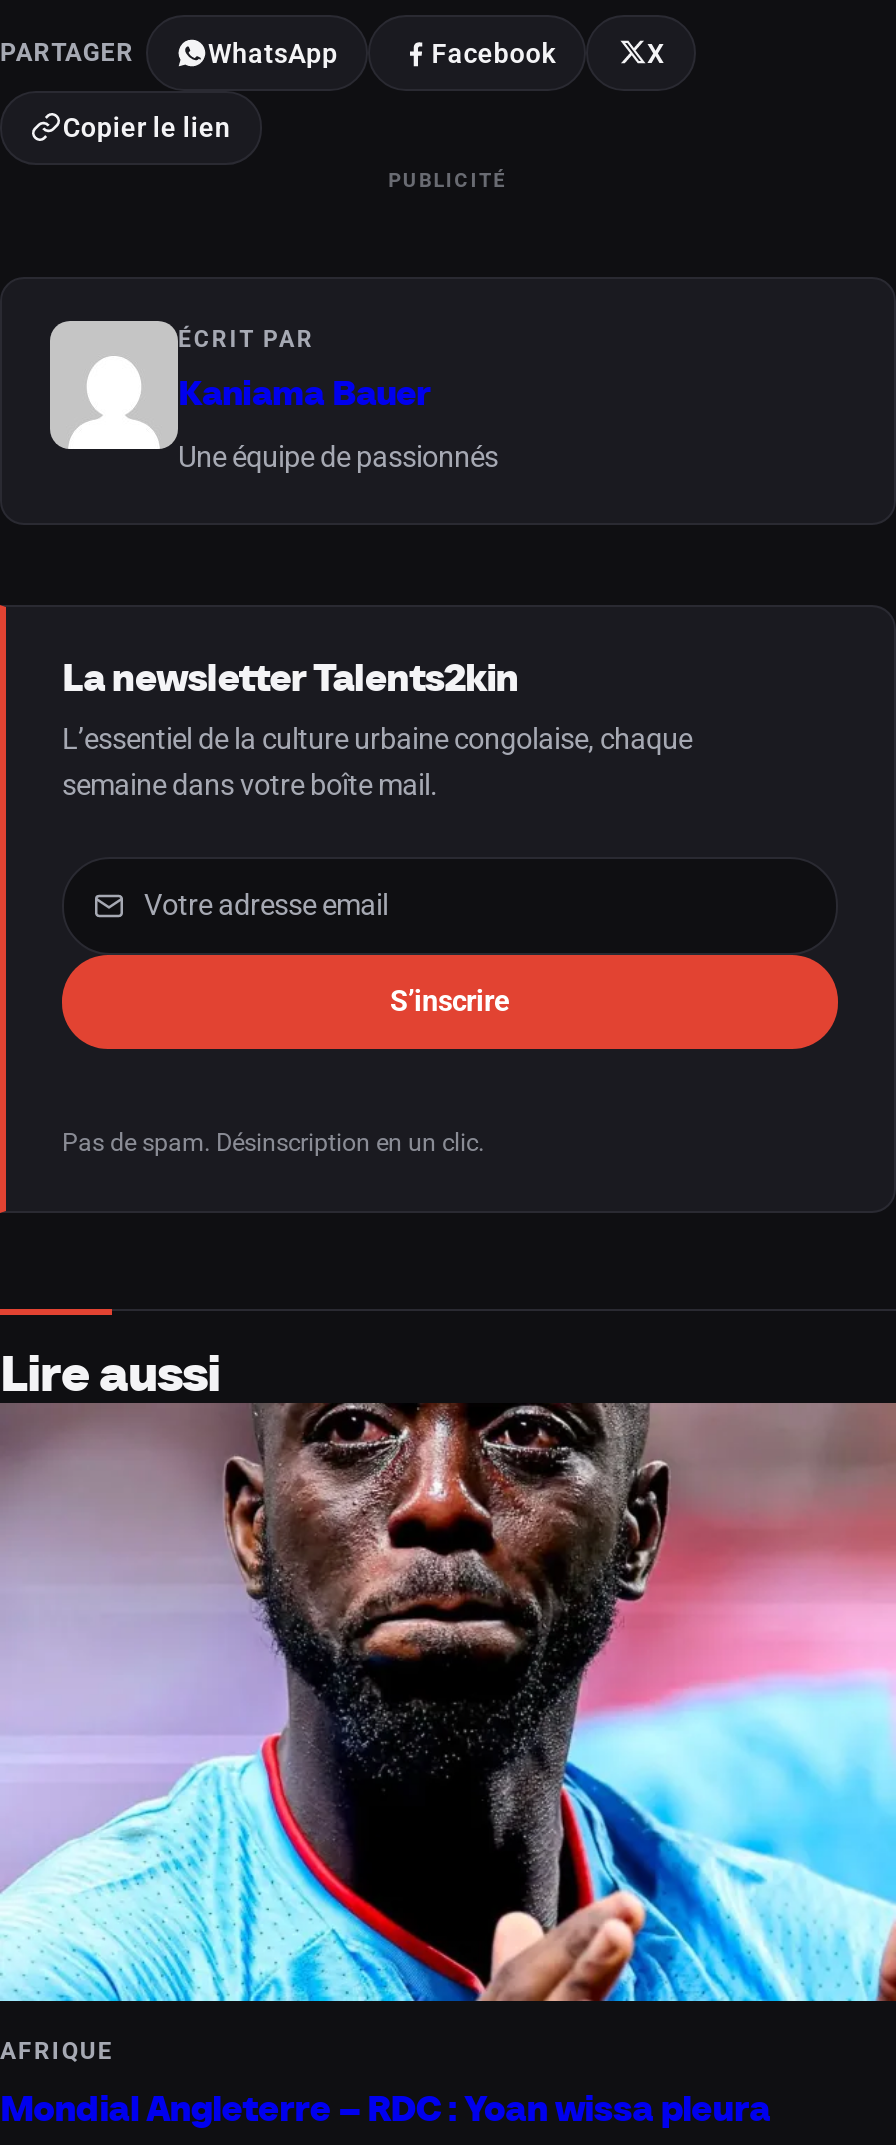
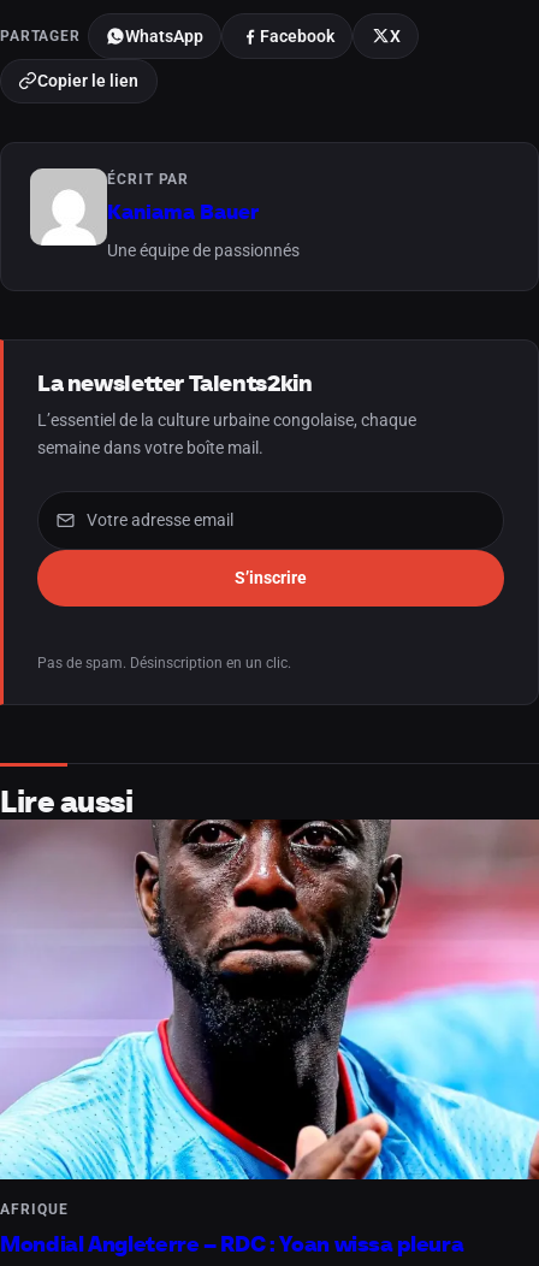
[388,169,508,191] PUBLICITÉ -> none

